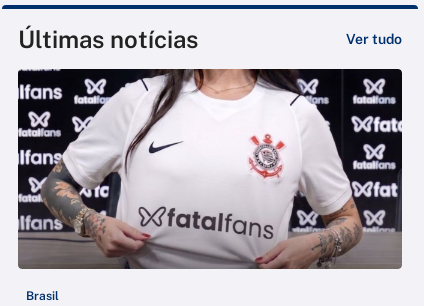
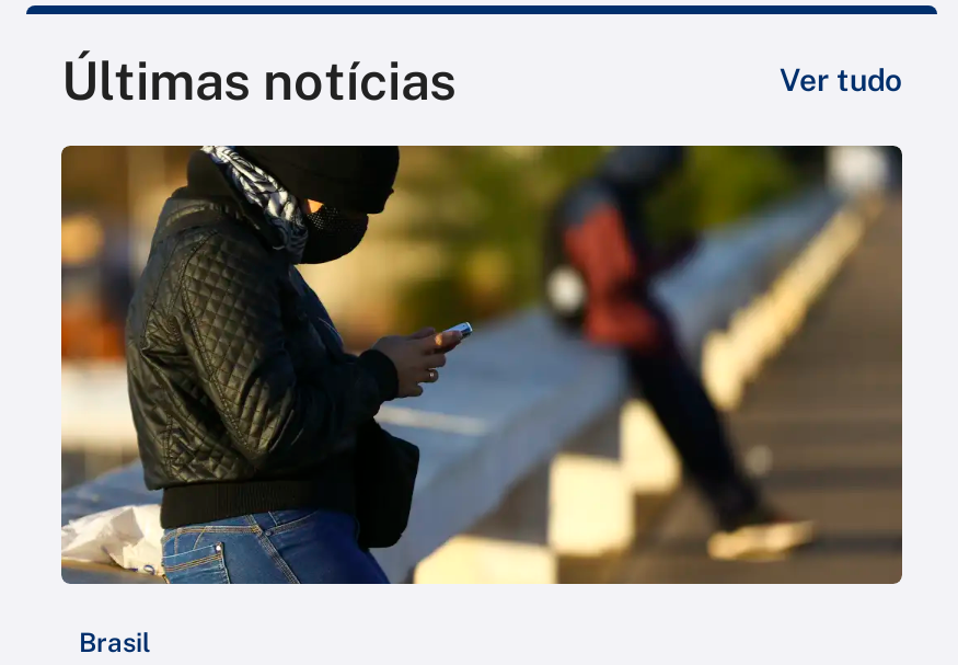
[17,68,403,270] [image] -> [59,144,904,586] [image]

